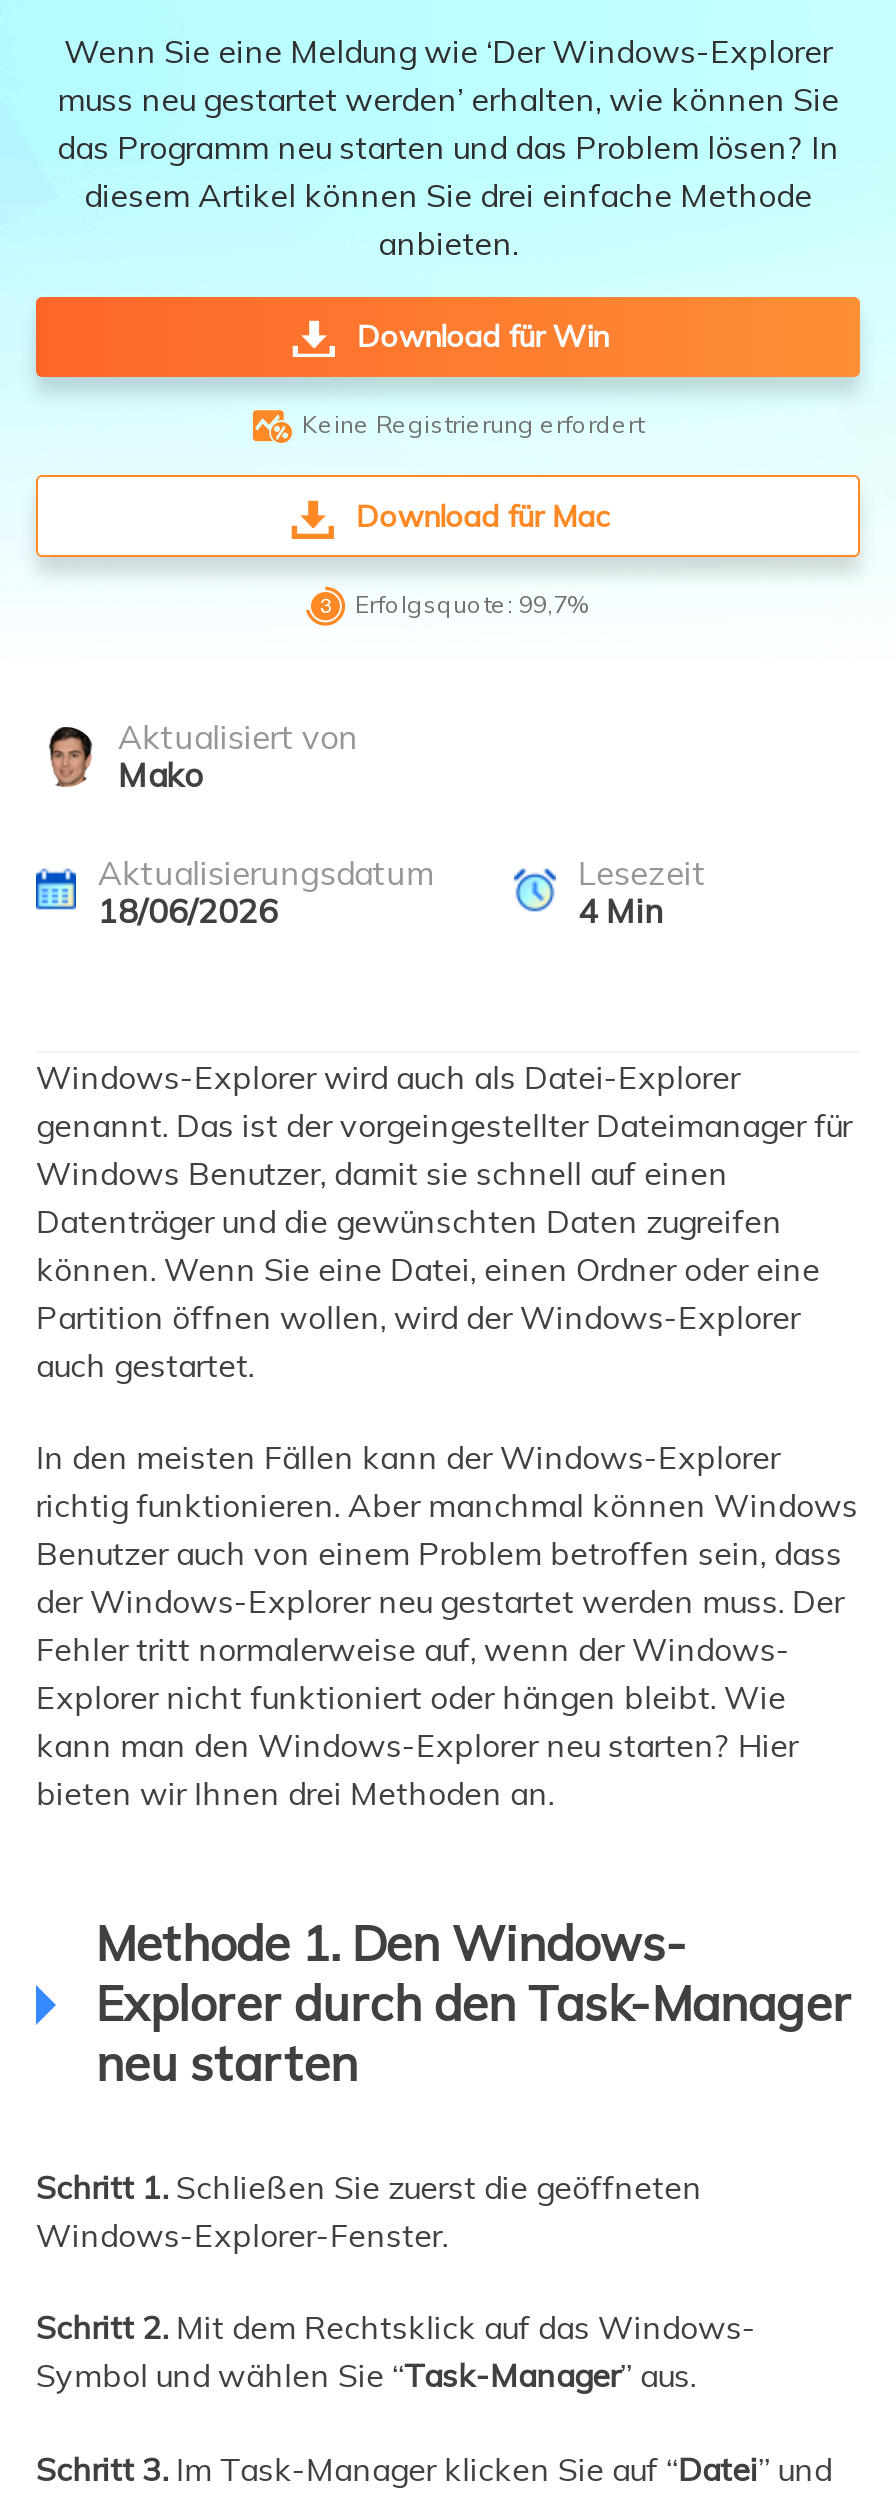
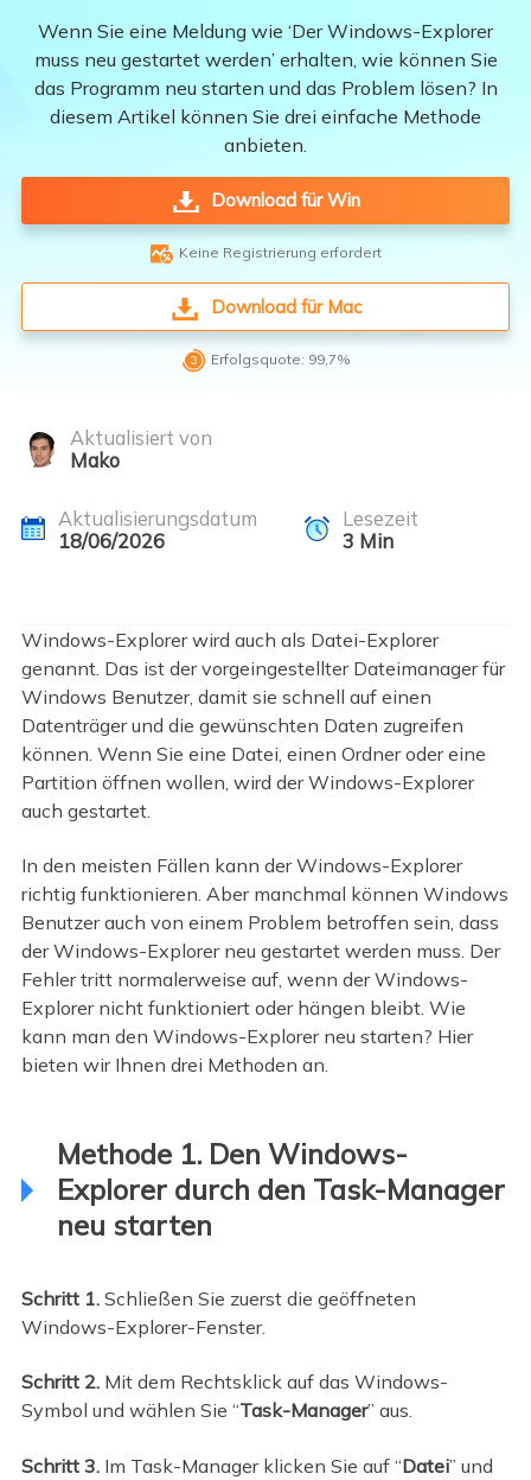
[578,888,664,930] 4 Min -> [342,528,393,552] 3 Min

